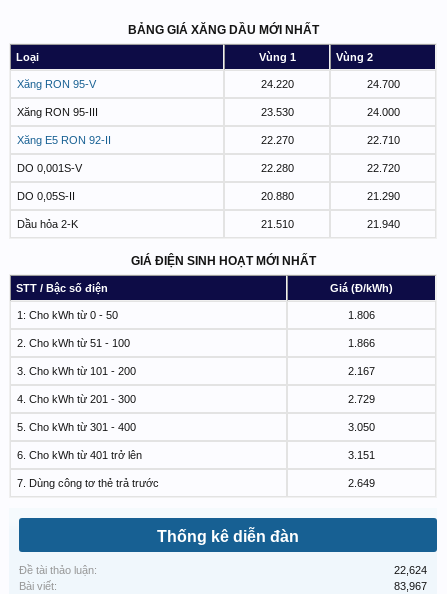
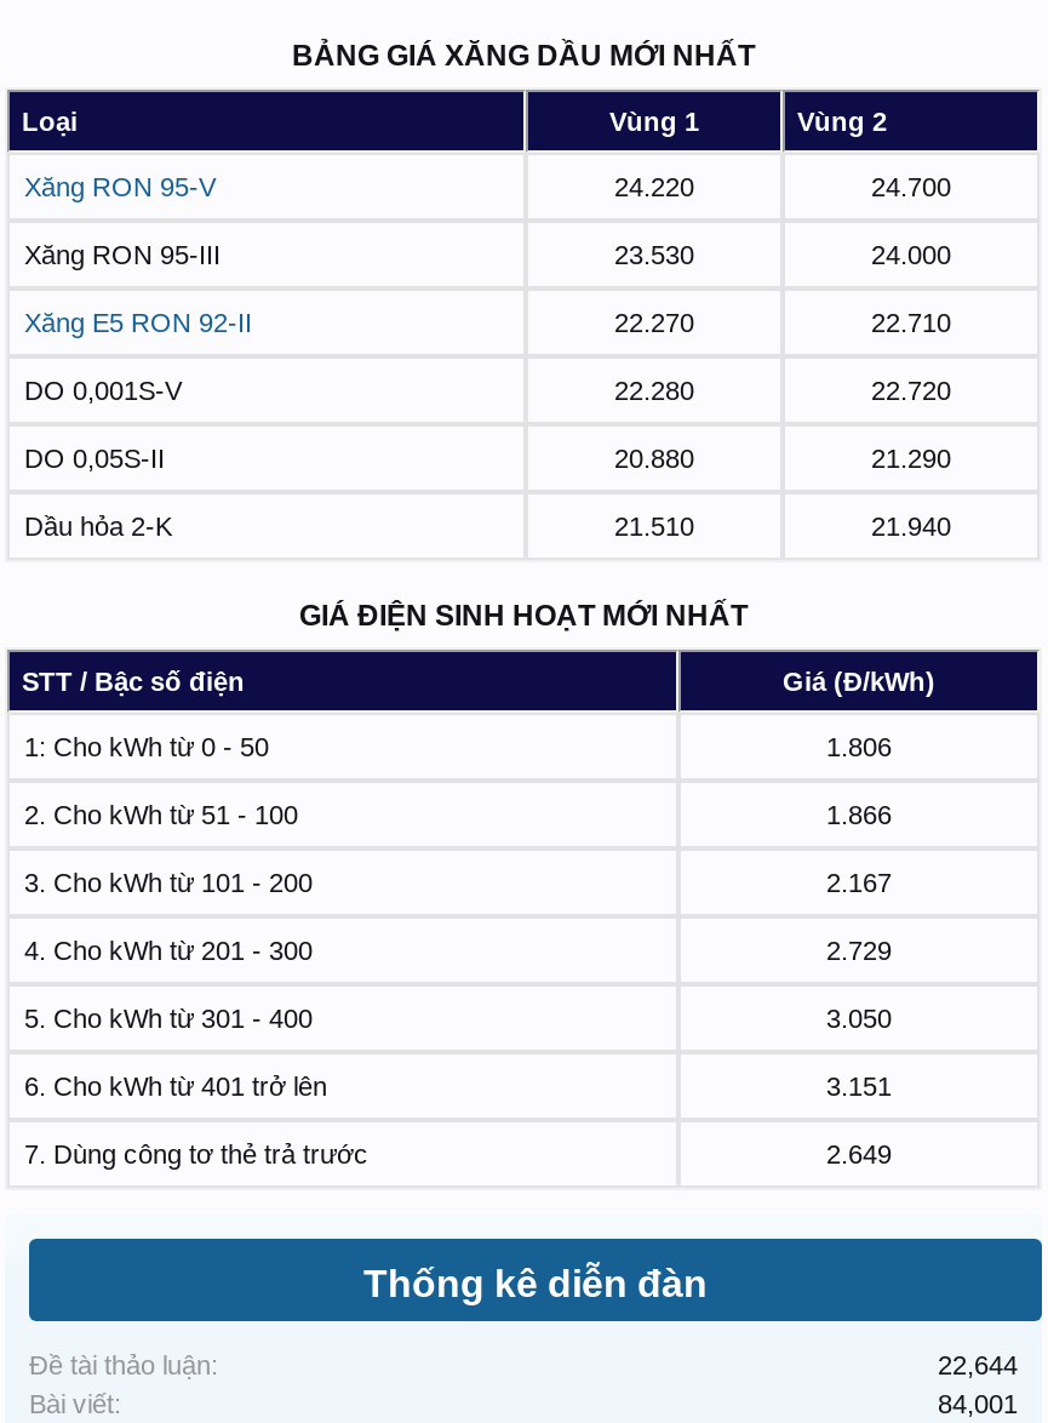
[394,564,427,576] 22,624 -> [938,1351,1018,1380] 22,644
[394,580,427,592] 83,967 -> [938,1389,1018,1418] 84,001

